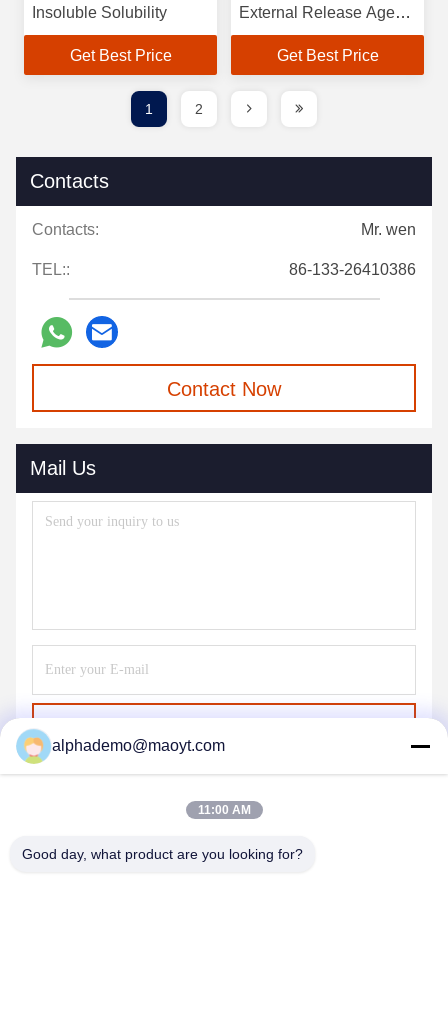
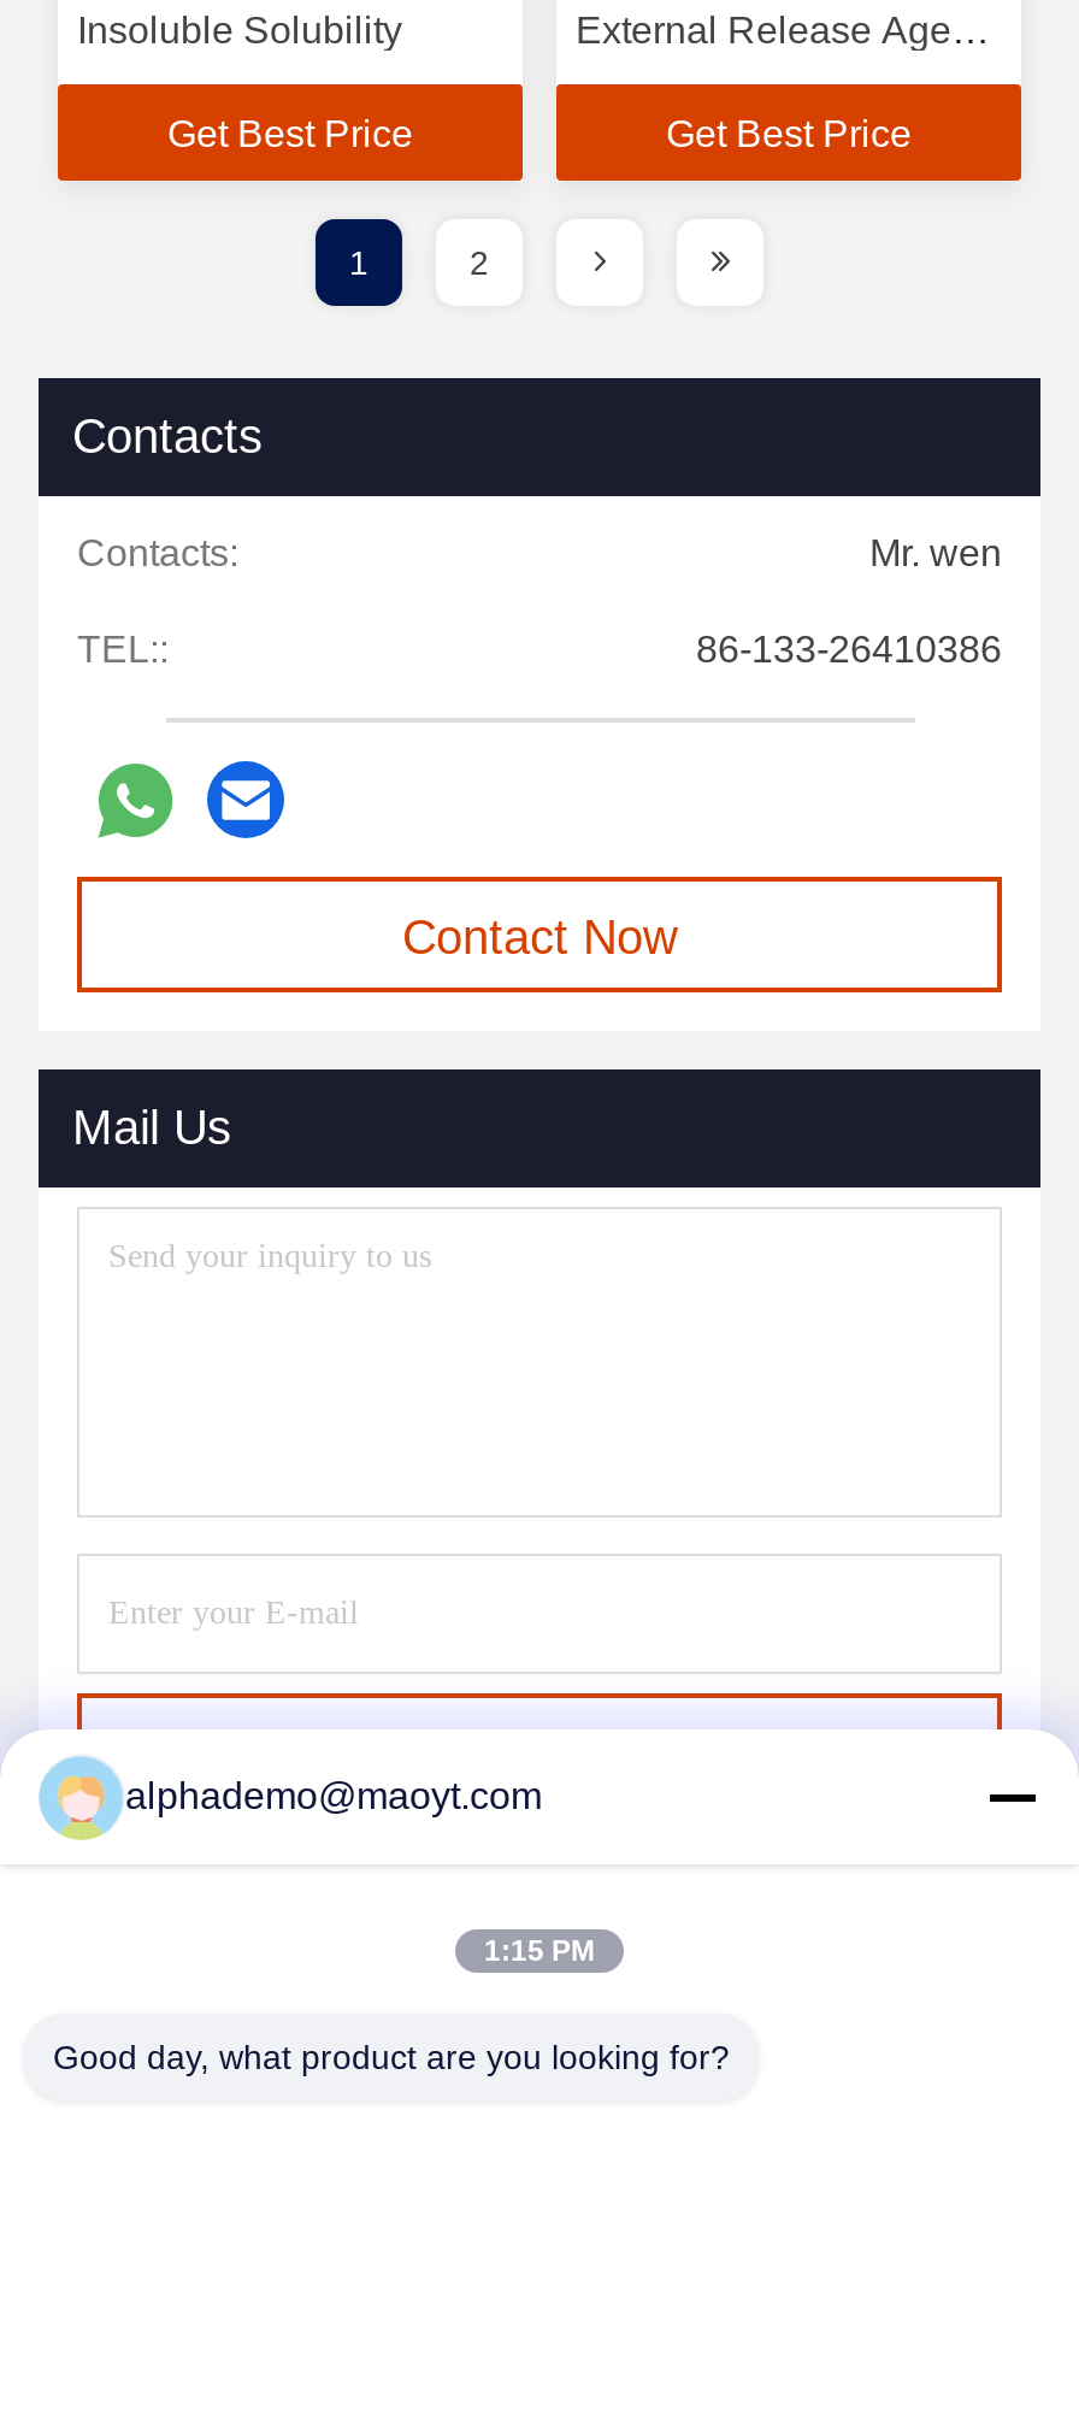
[197,803,250,817] 11:00 AM -> [484,1934,595,1968] 1:15 PM

